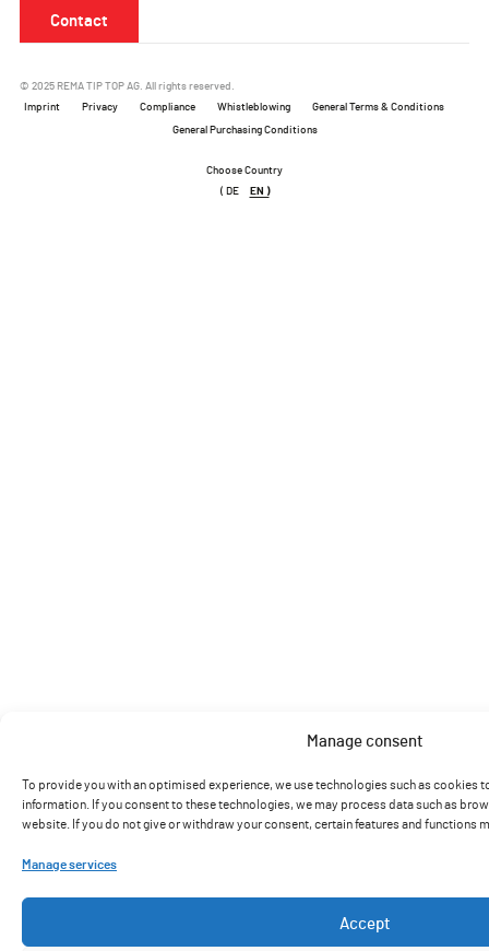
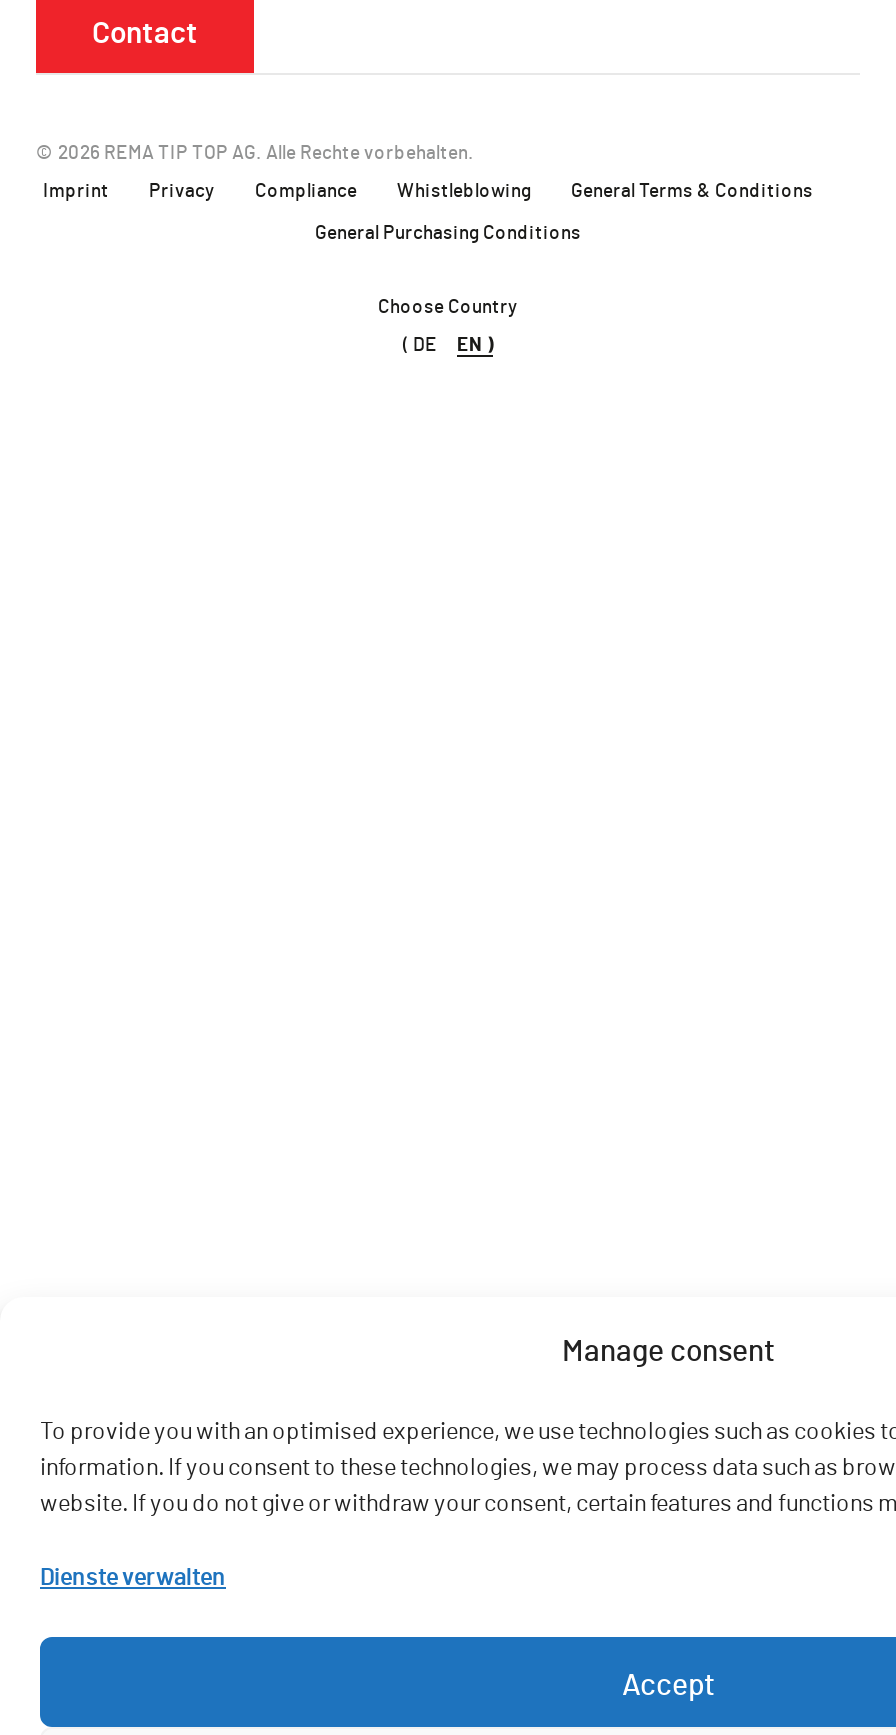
[20,79,235,92] © 2025 REMA TIP TOP AG. All rights reserved. -> [36,139,474,163] © 2026 REMA TIP TOP AG. Alle Rechte vorbehalten.
[22,856,117,871] Manage services -> [40,1561,226,1589] Dienste verwalten

